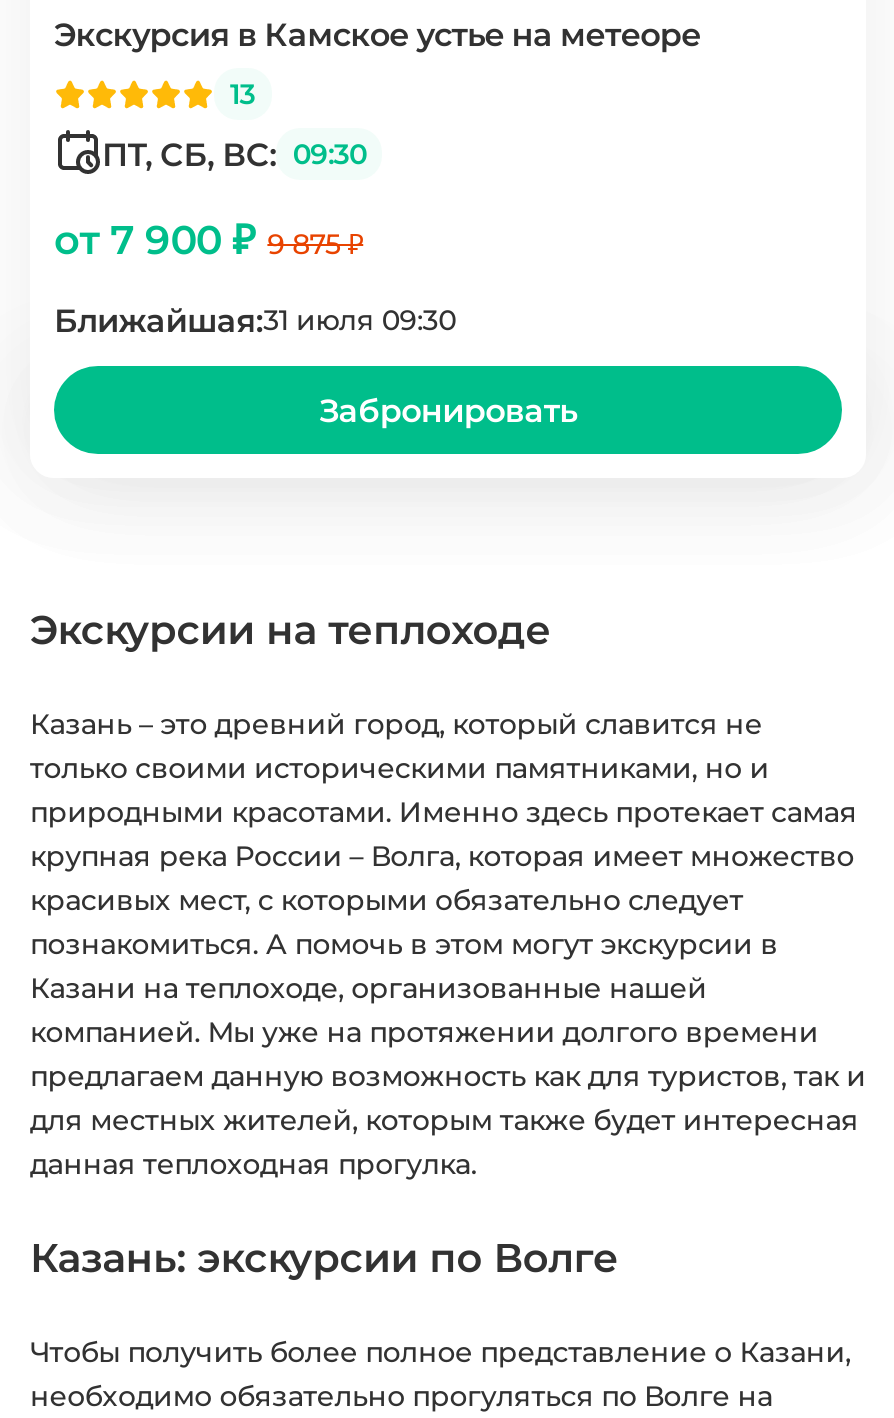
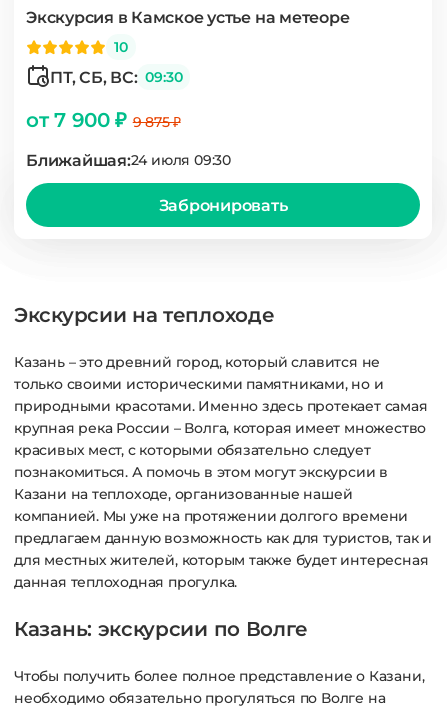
[230,76,255,112] 13 -> [114,38,128,56] 10
[54,301,456,339] Ближайшая:31 июля 09:30 -> [26,150,231,169] Ближайшая:24 июля 09:30

